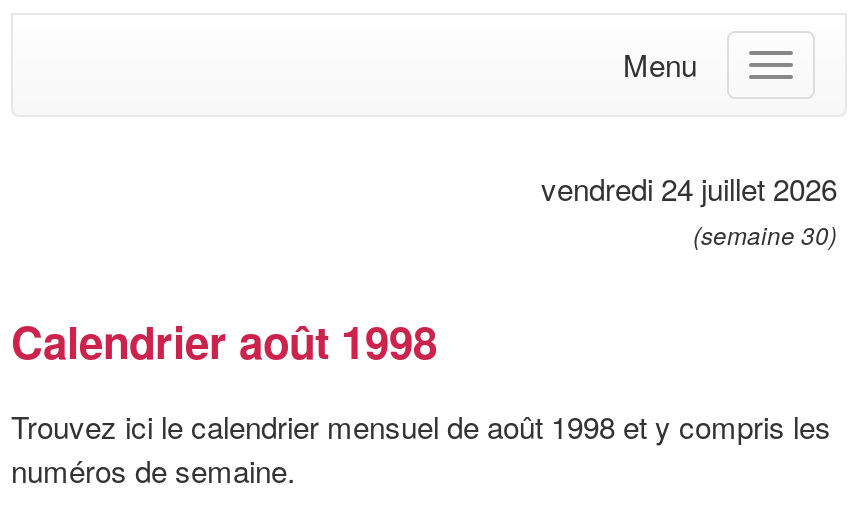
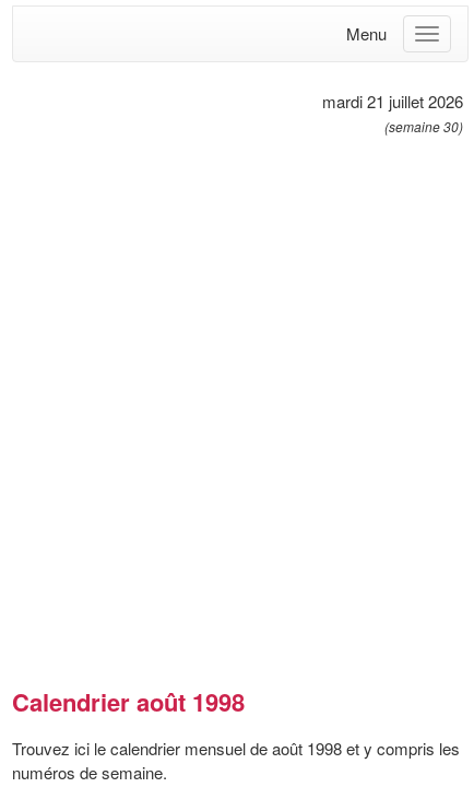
[541,168,837,210] vendredi 24 juillet 2026 -> [322,90,463,113] mardi 21 juillet 2026

